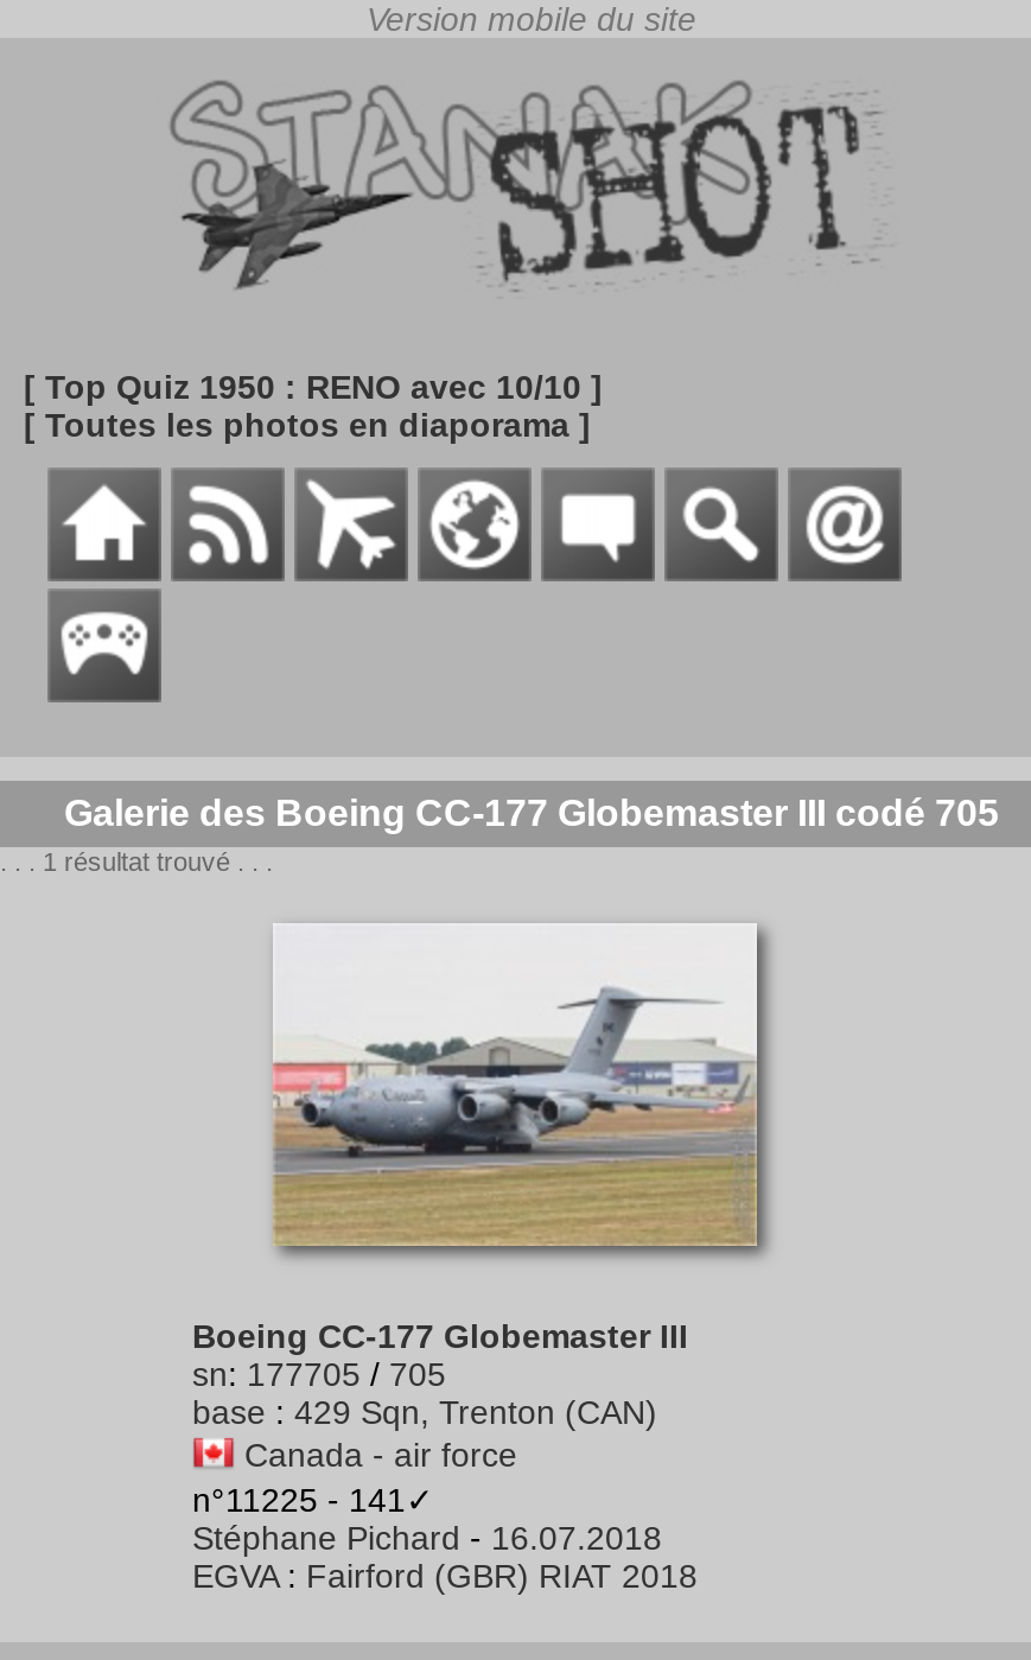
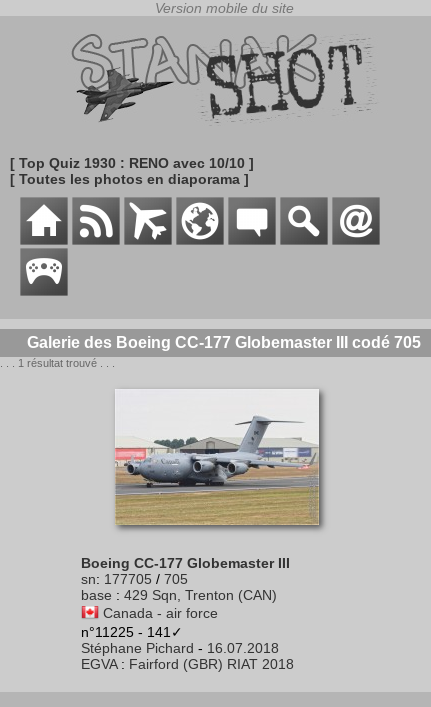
[24,368,603,406] [ Top Quiz 1950 : RENO avec 10/10 ] -> [10,155,254,171] [ Top Quiz 1930 : RENO avec 10/10 ]

